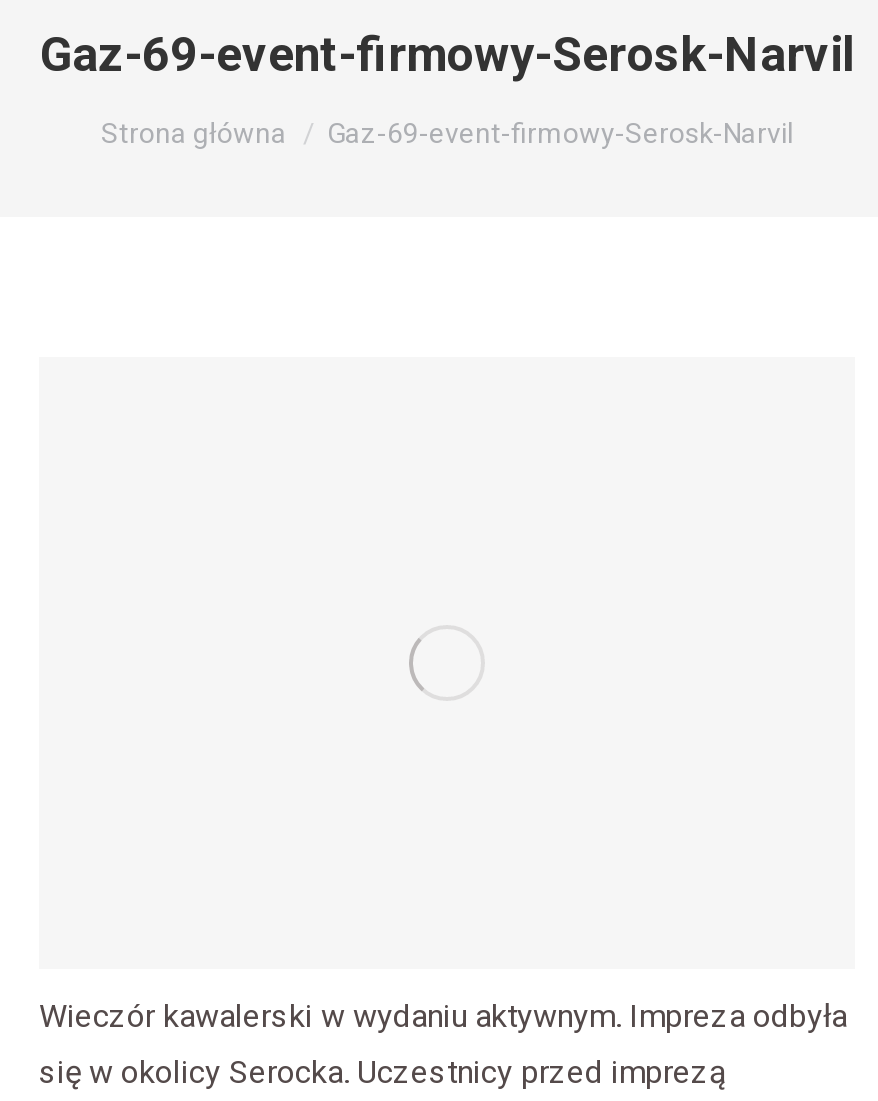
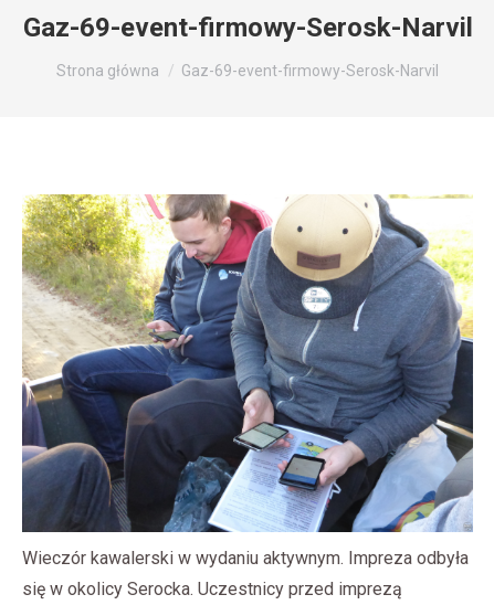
none -> [21,193,474,533] [image]

